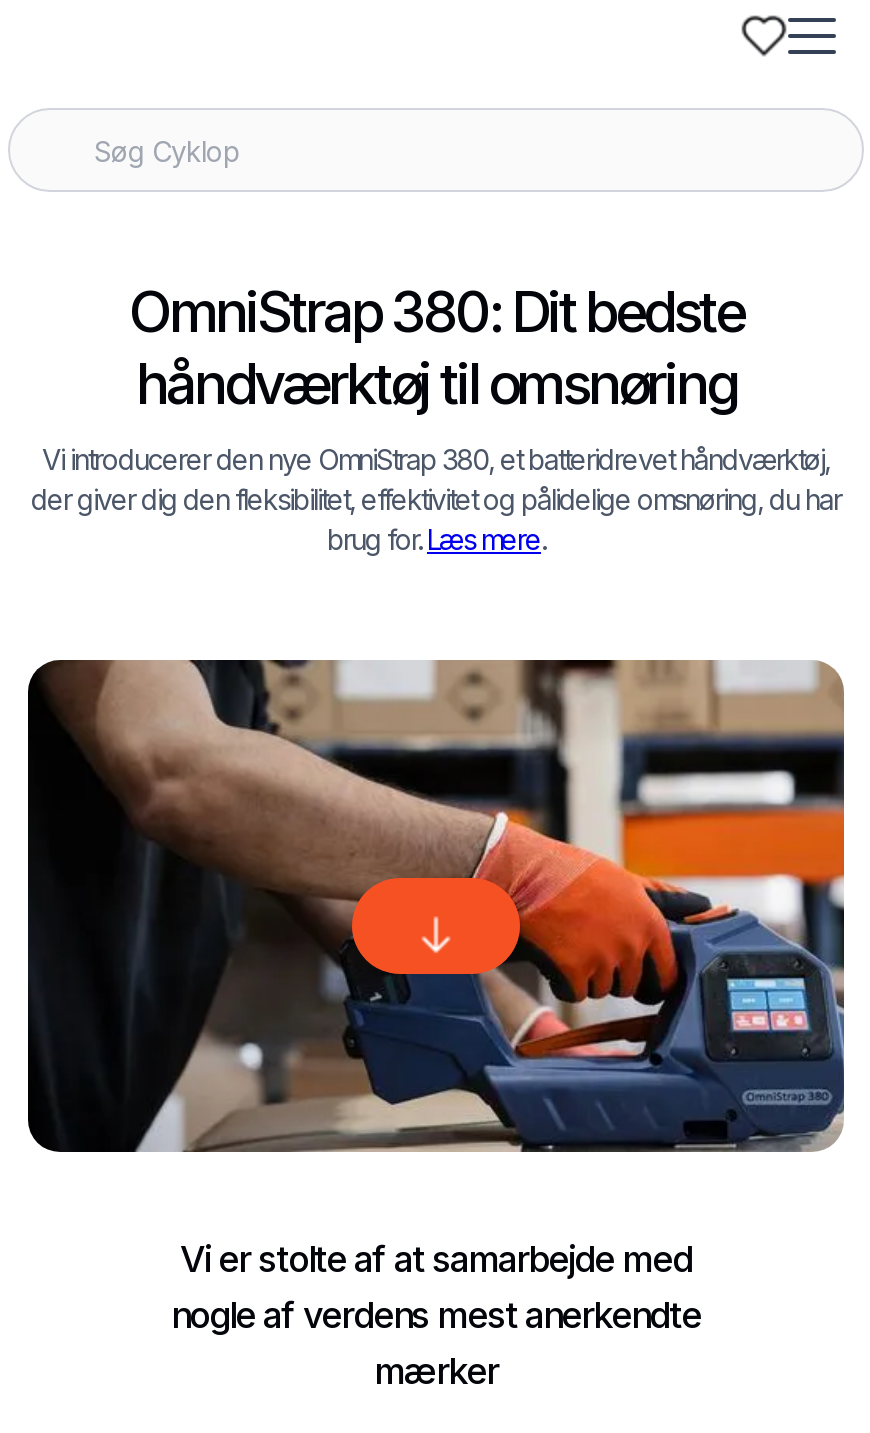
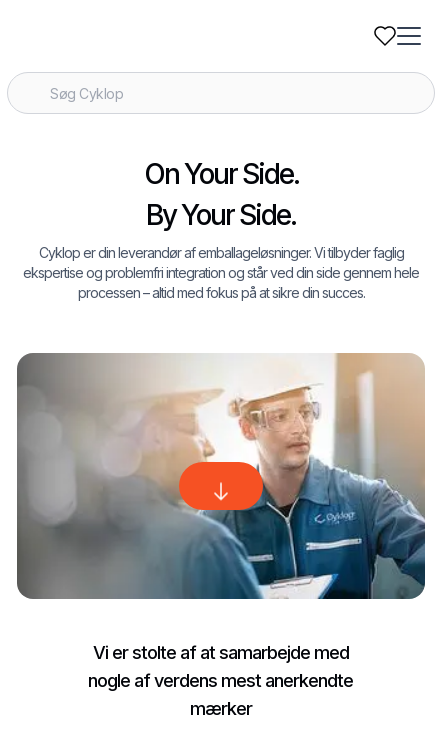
[31,278,841,556] OmniStrap 380: Dit bedste | håndværktøj til omsnøring | Vi introducerer den nye OmniStrap 380, et batteridrevet håndværktøj, | der giver dig den fleksibilitet, effektivitet og pålidelige omsnøring, du har | brug for. Læs mere -> [23,157,419,301] On Your Side. | By Your Side. | Cyklop er din leverandør af emballageløsninger. Vi tilbyder faglig | ekspertise og problemfri integration og står ved din side gennem hele | processen – altid med fokus på at sikre din succes.
[28,658,846,1154] [image] -> [16,353,426,600] [image]

